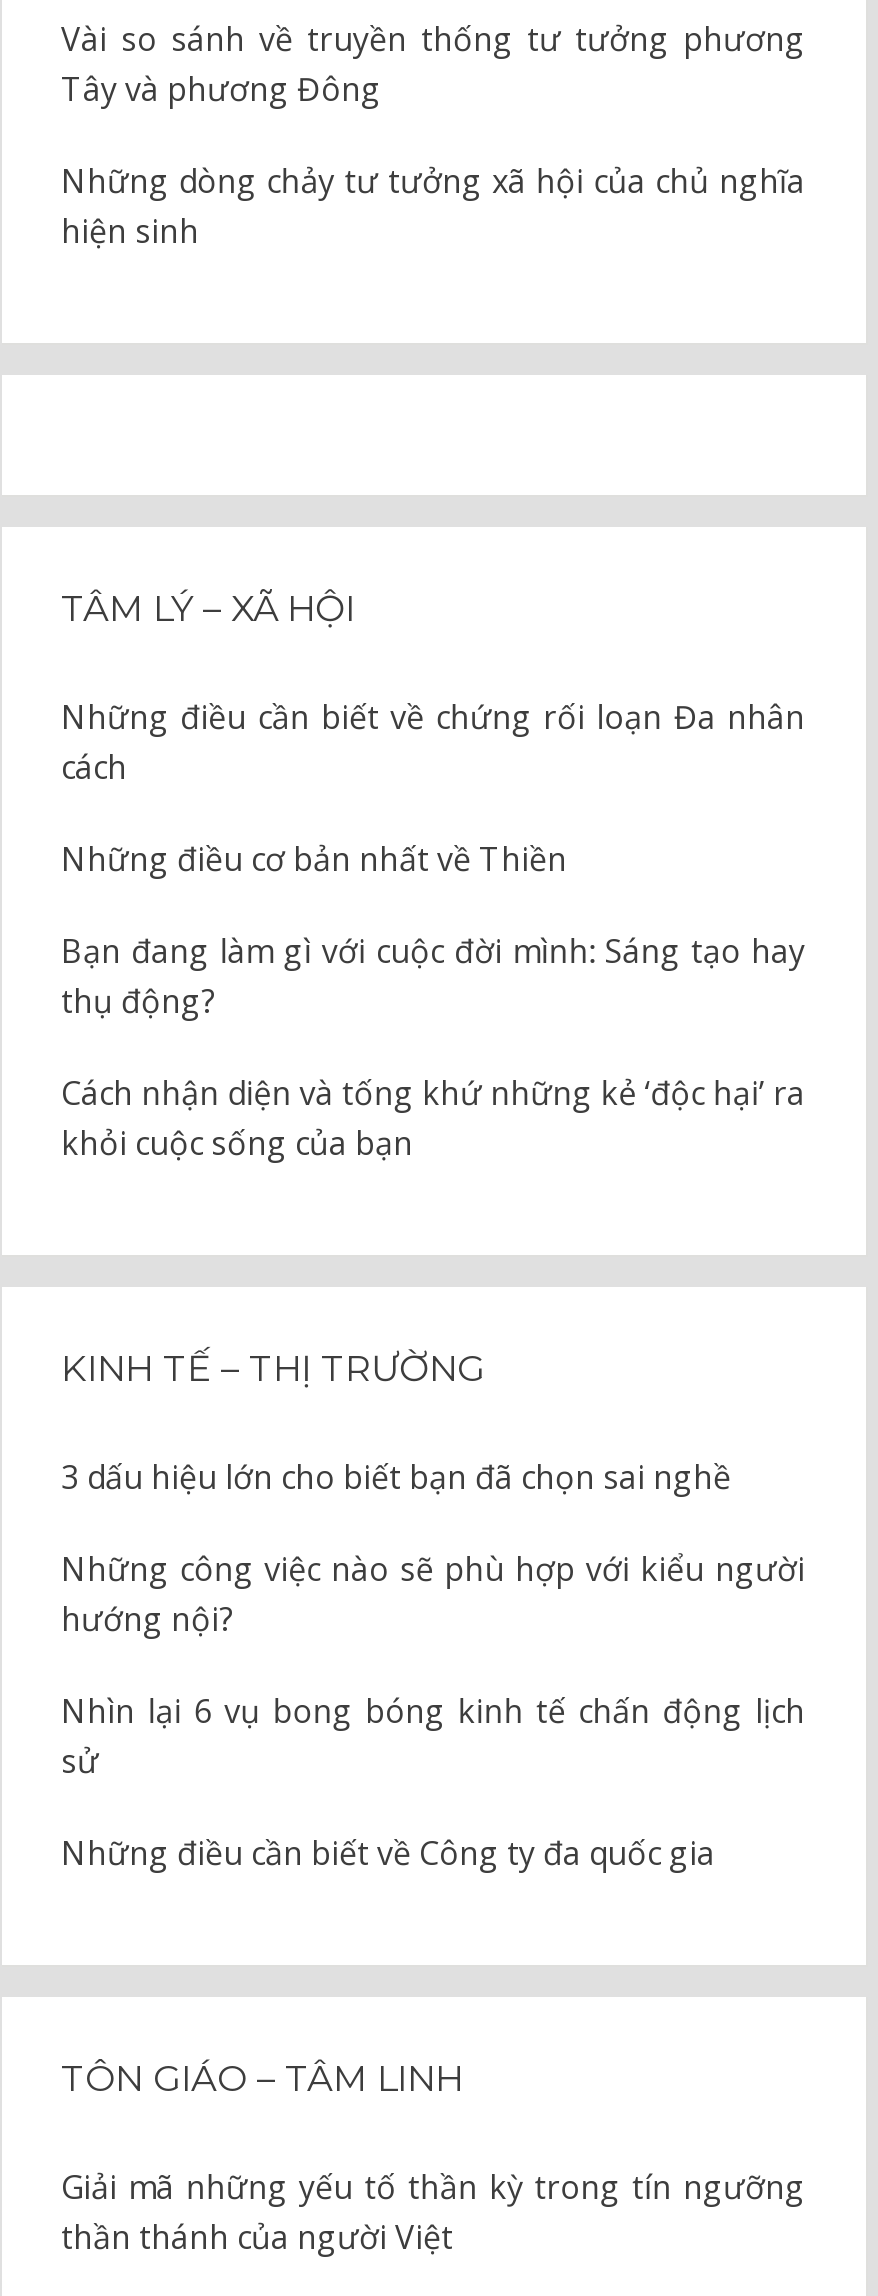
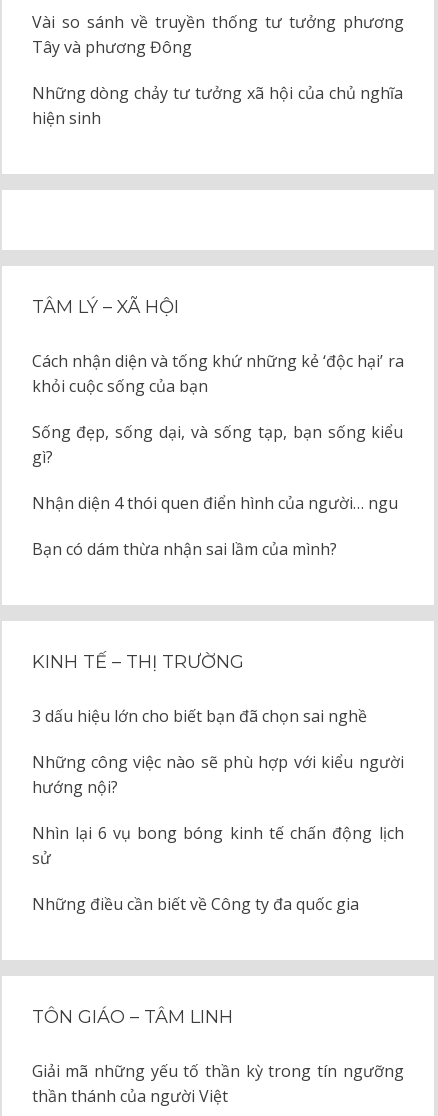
[61,695,805,1023] Những điều cần biết về chứng rối loạn Đa nhân | cách | Những điều cơ bản nhất về Thiền | Bạn đang làm gì với cuộc đời mình: Sáng tạo hay | thụ động? -> none
moved [61,1071,805,1165] -> [31,350,403,397]: Cách nhận diện và tống khứ những kẻ ‘độc hại’ ra | khỏi cuộc sống của bạn
none -> [31,421,403,560] Sống đẹp, sống dại, và sống tạp, bạn sống kiểu | gì? | Nhận diện 4 thói quen điển hình của người… ngu | Bạn có dám thừa nhận sai lầm của mình?

